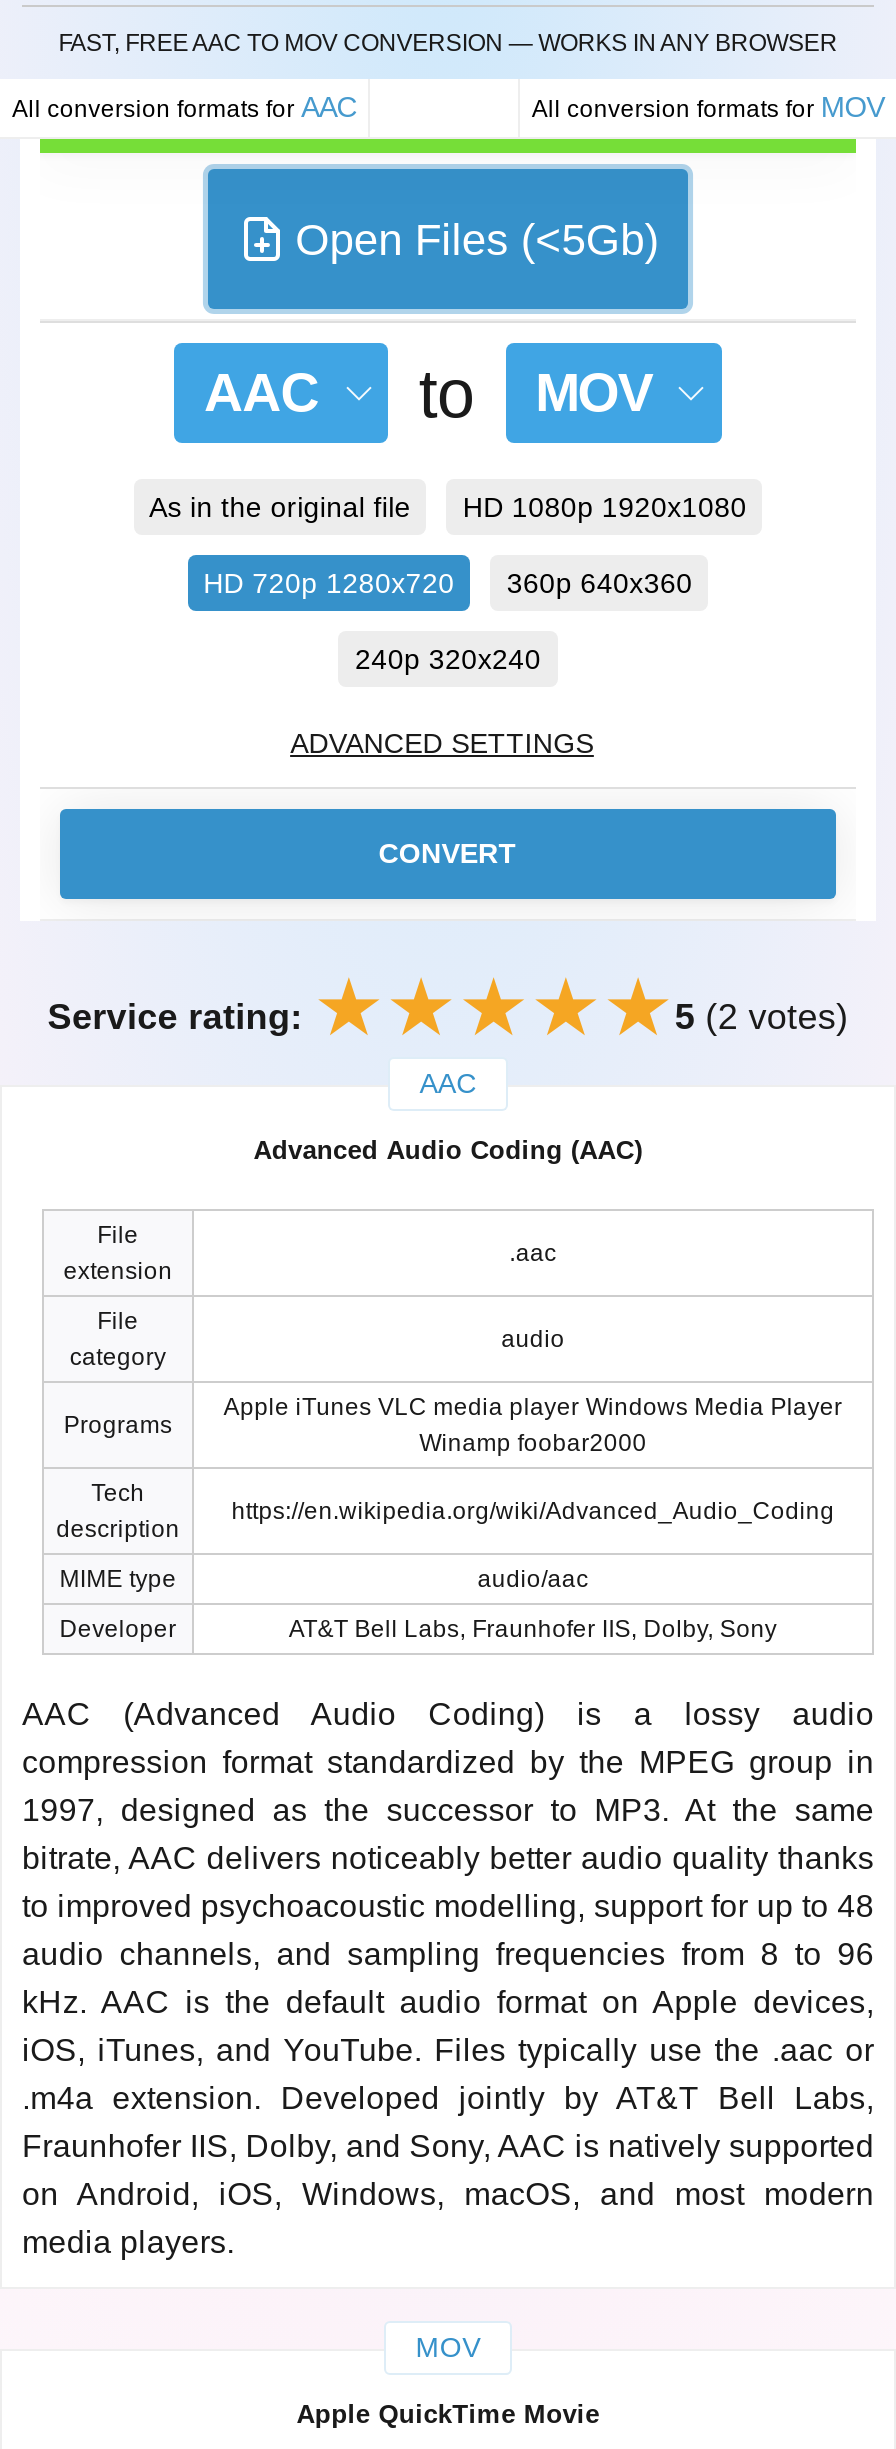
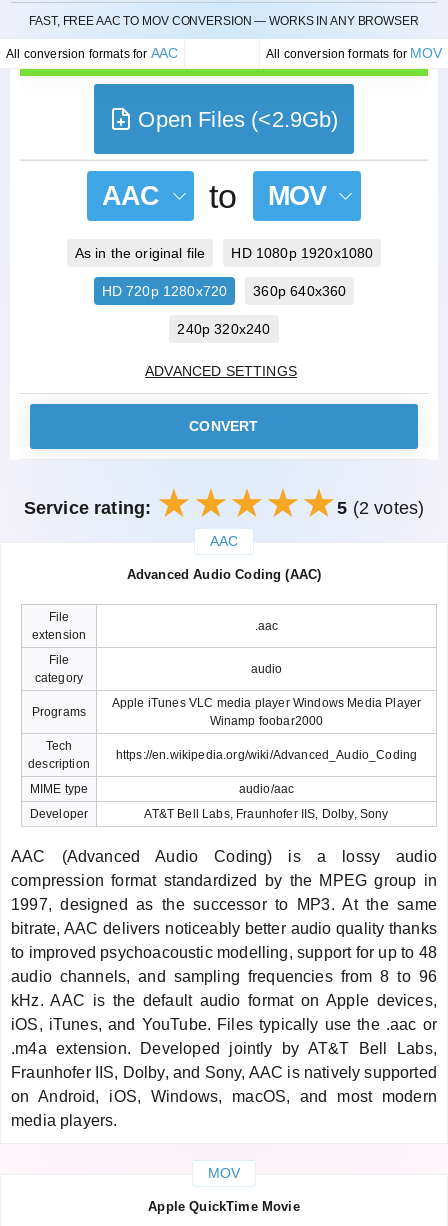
[295,214,659,264] Open Files (<5Gb) -> [138,107,339,132] Open Files (<2.9Gb)

